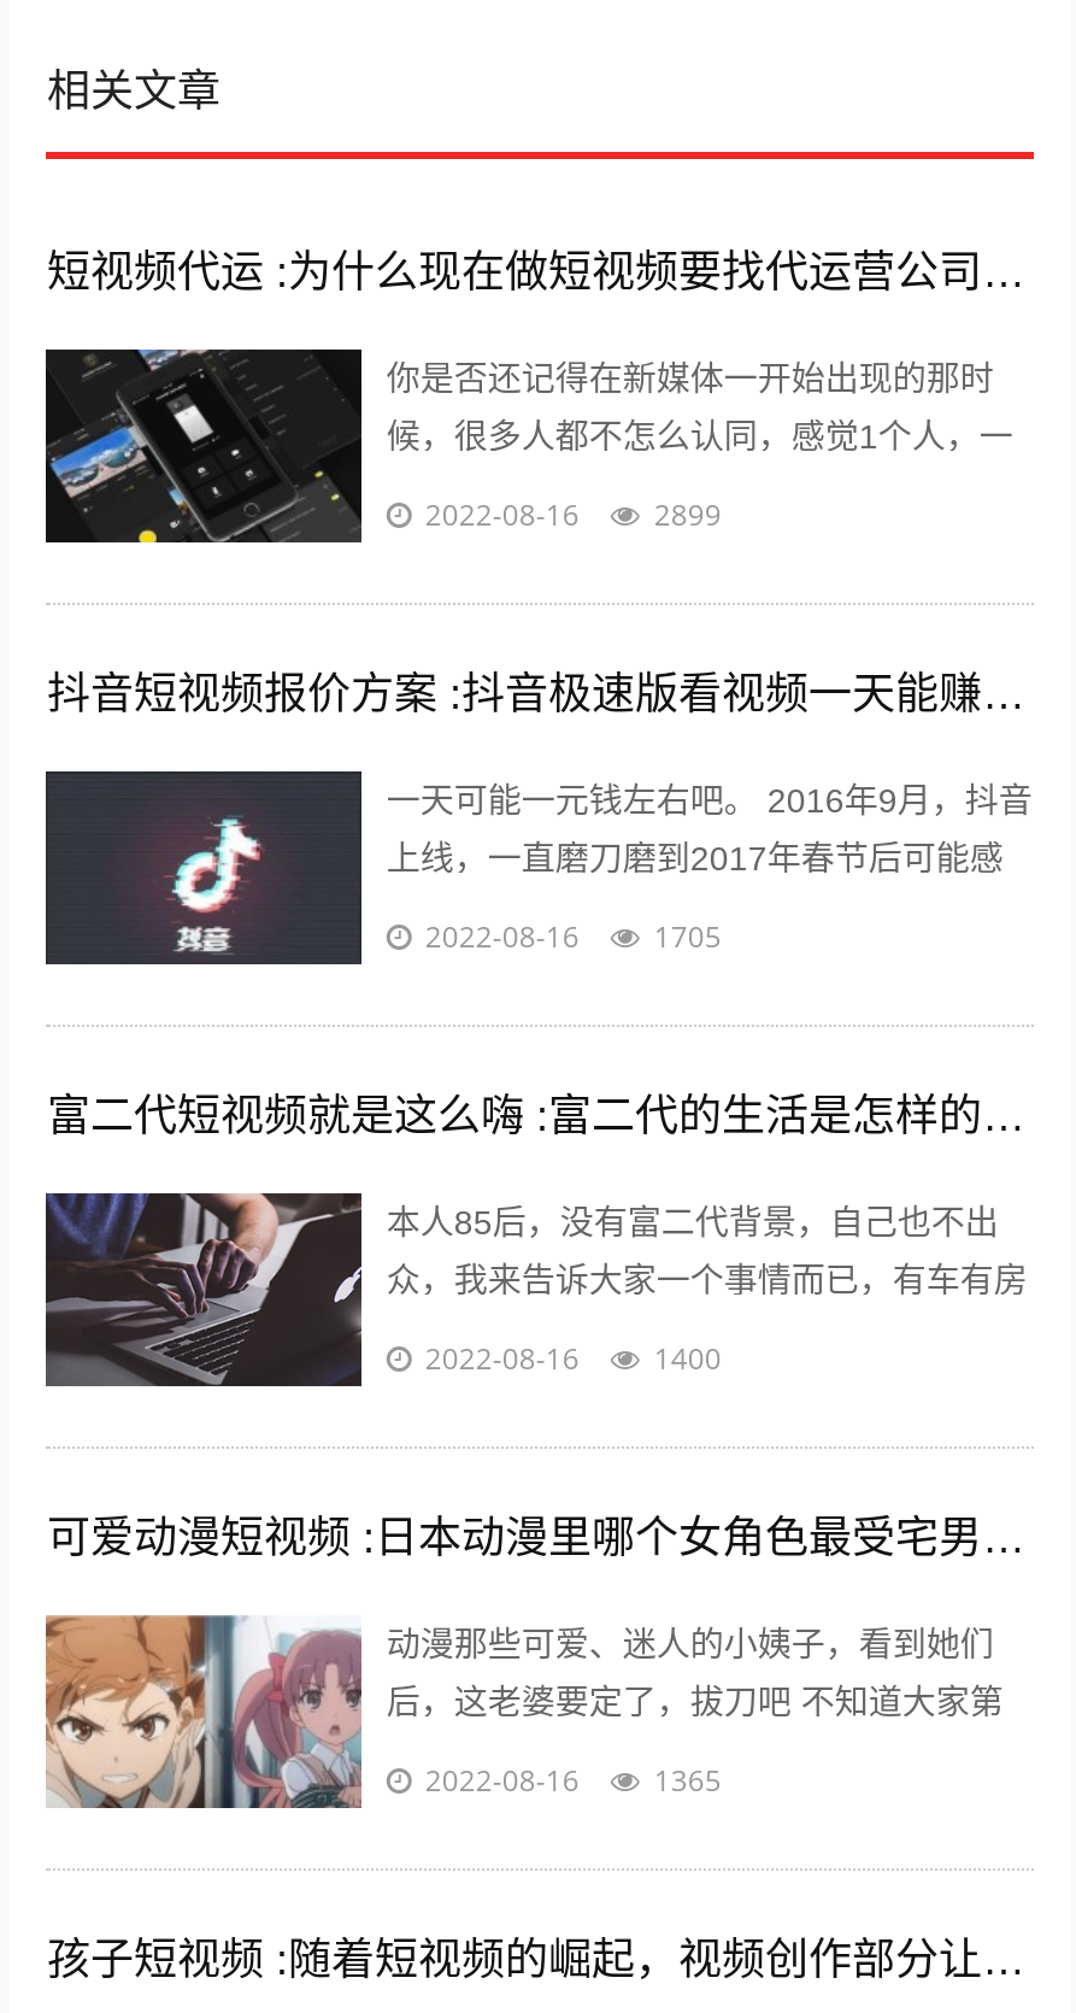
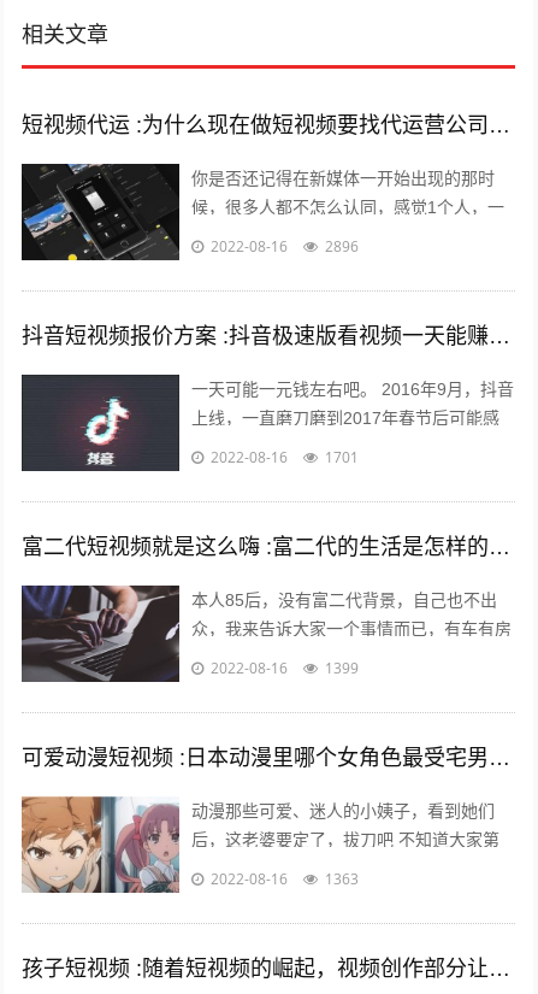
[654,495,722,536] 2899 -> [325,237,359,257] 2896
[654,917,722,958] 1705 -> [325,447,359,468] 1701
[654,1339,722,1380] 1400 -> [325,658,359,679] 1399
[654,1761,722,1802] 1365 -> [325,869,359,890] 1363

